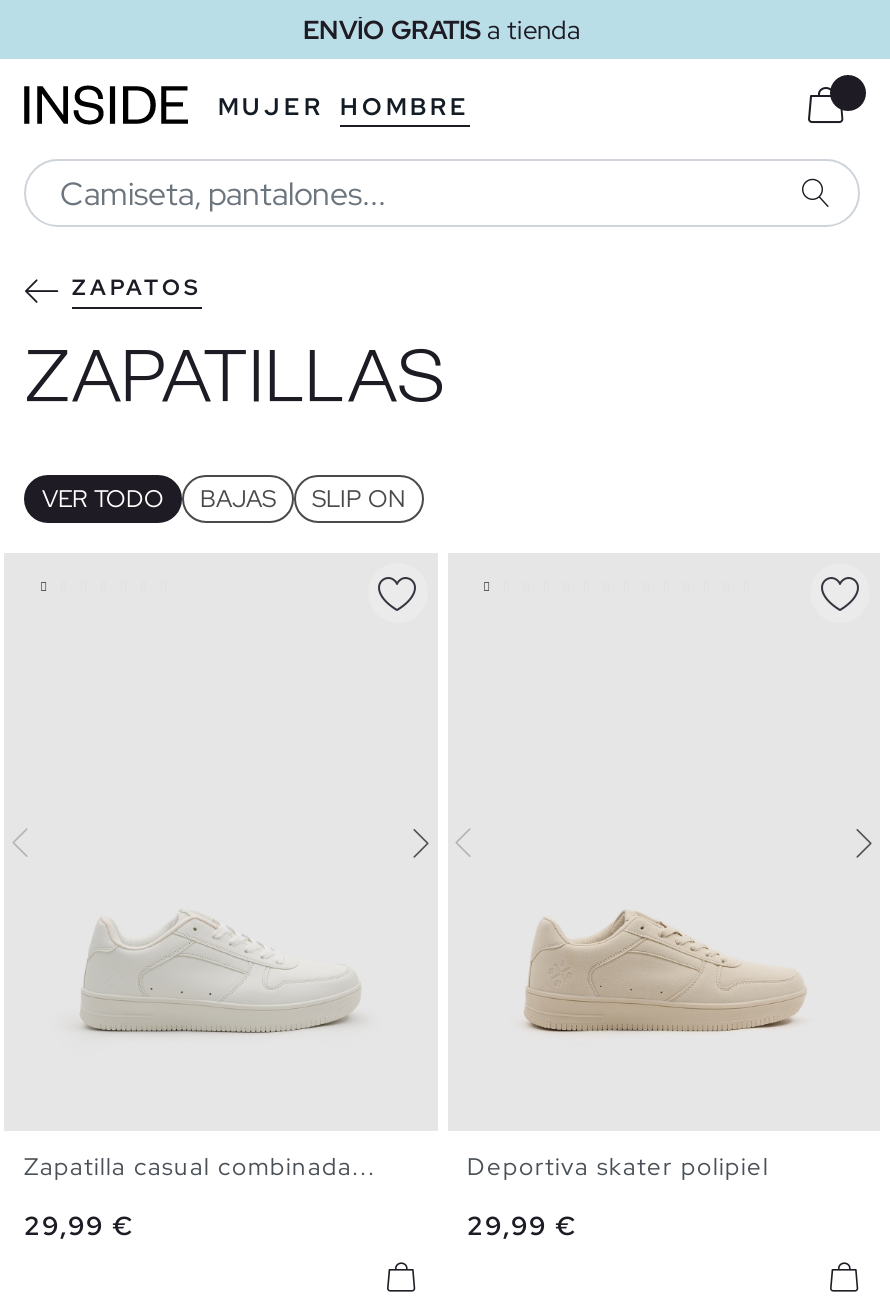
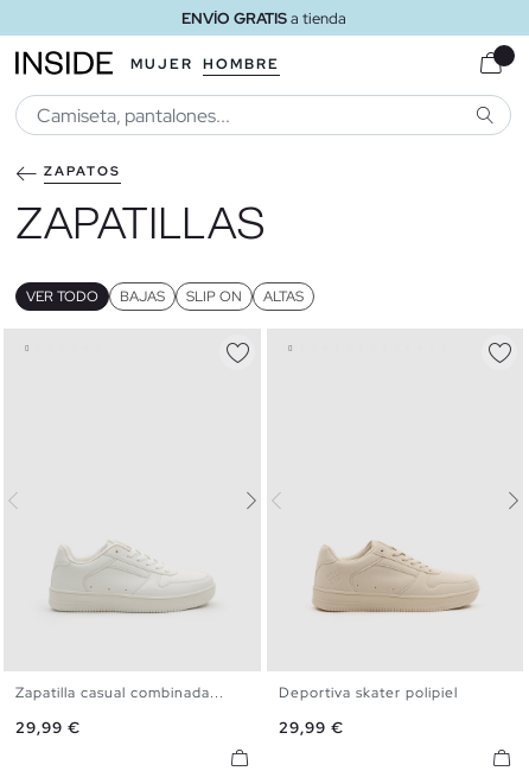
none -> [263,287,304,306] ALTAS

